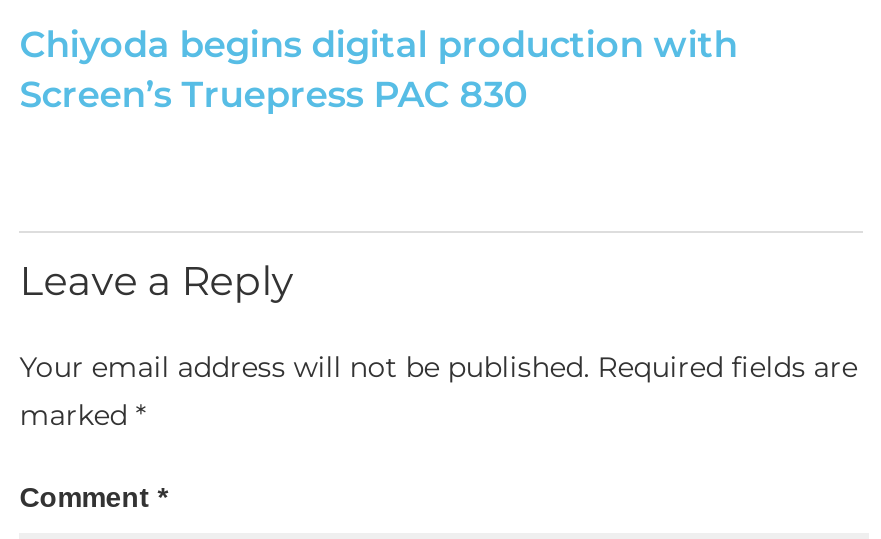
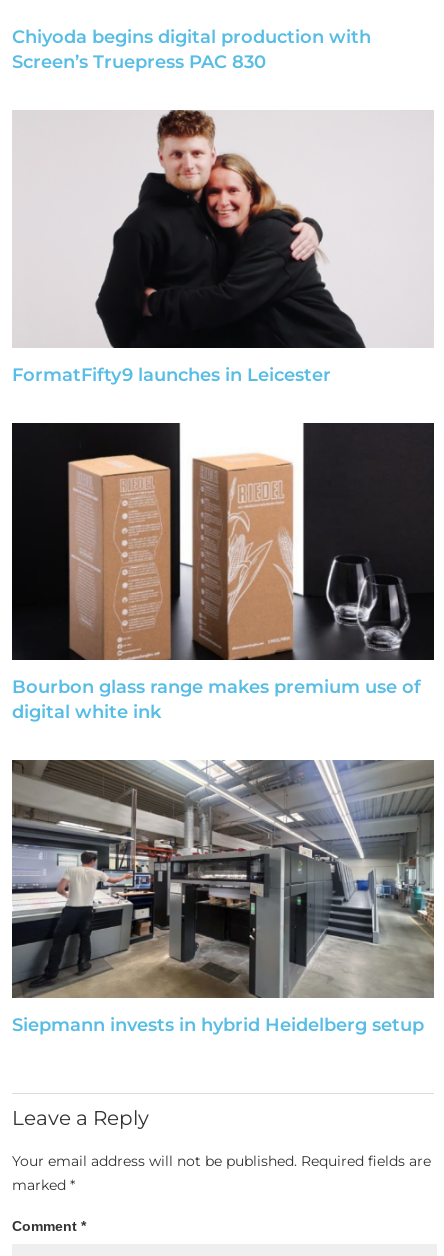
none -> [11,422,435,723] [image] | Bourbon glass range makes premium use of | digital white ink
none -> [11,759,435,1036] [image] | Siepmann invests in hybrid Heidelberg setup
none -> [12,109,433,386] [image] | FormatFifty9 launches in Leicester

